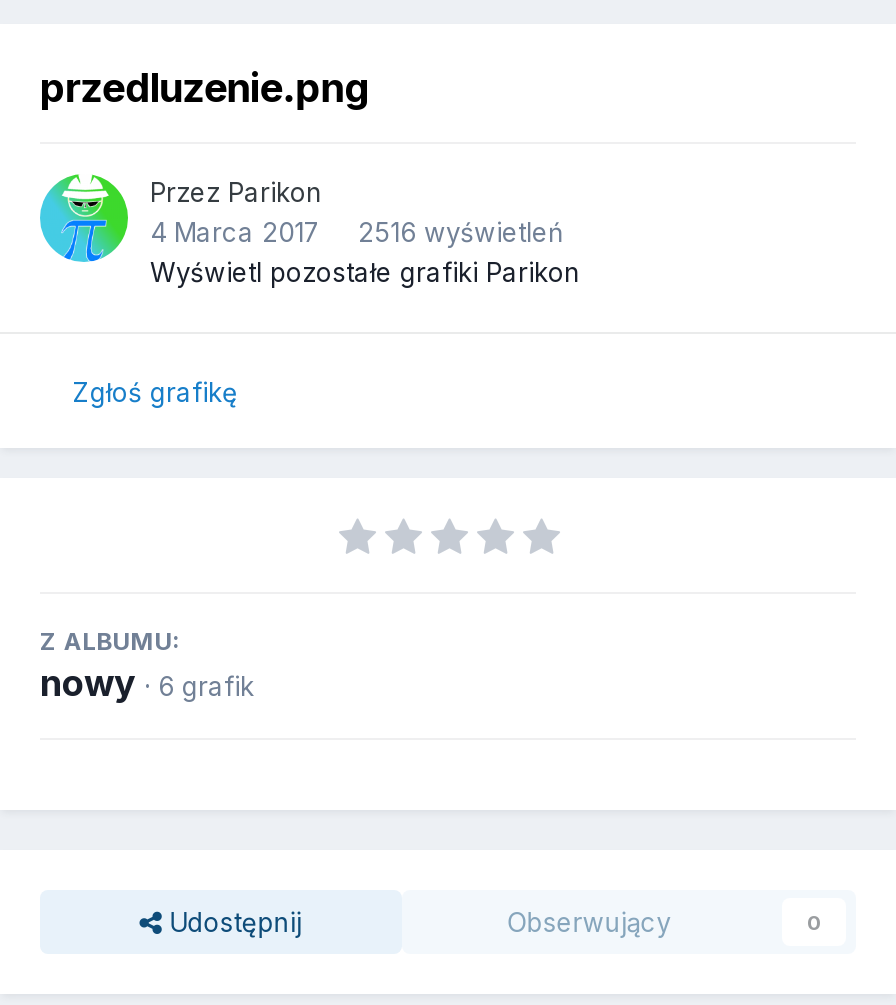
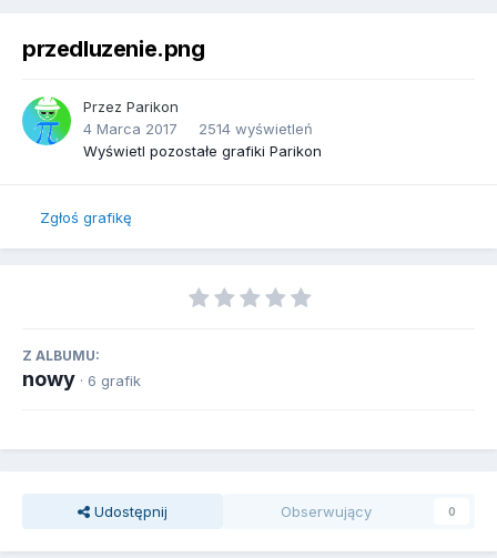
[150,216,564,248] 4 Marca 2017 2516 wyświetleń -> [83,120,313,138] 4 Marca 2017 2514 wyświetleń

